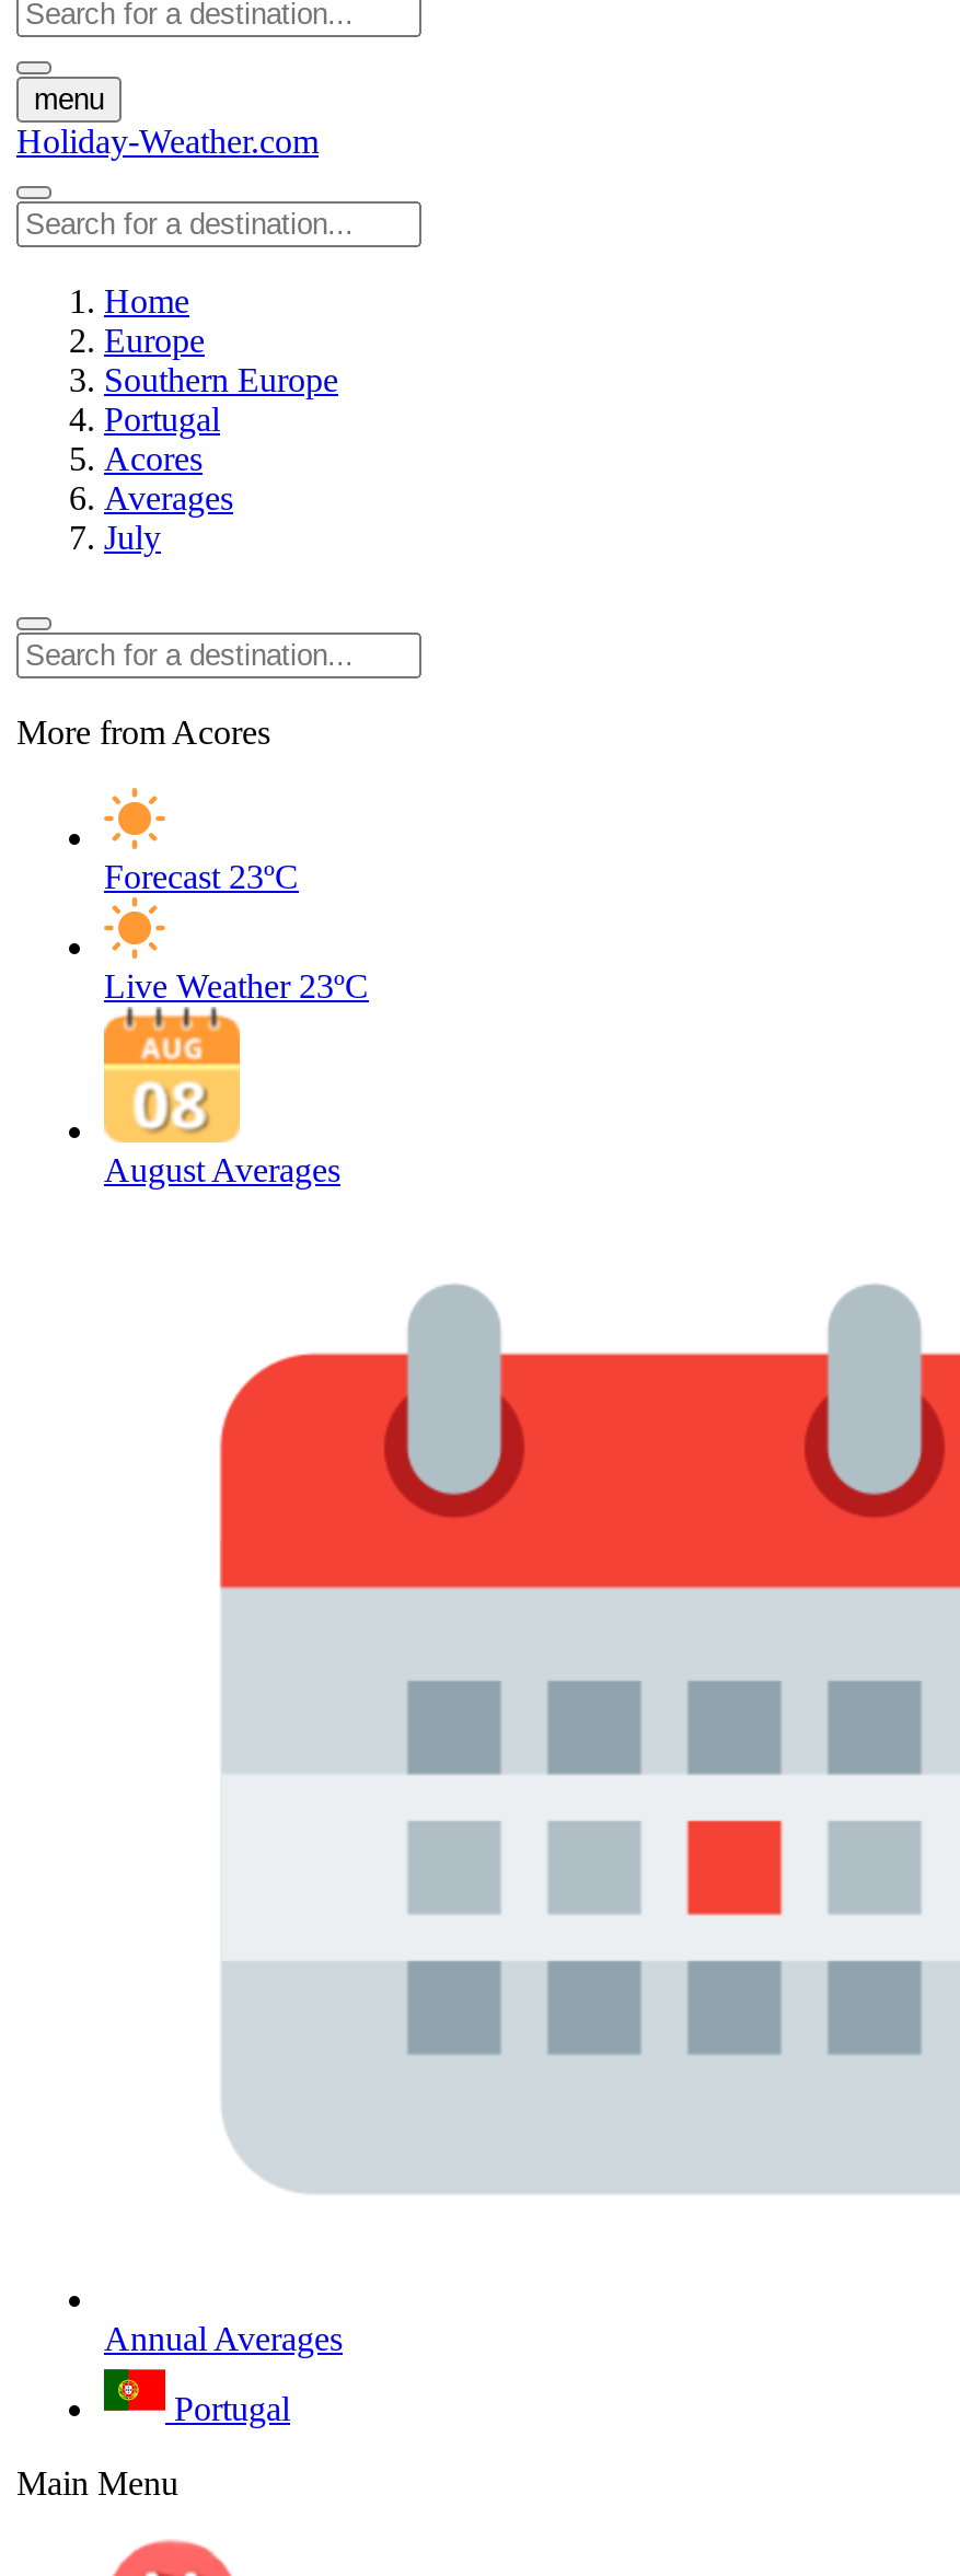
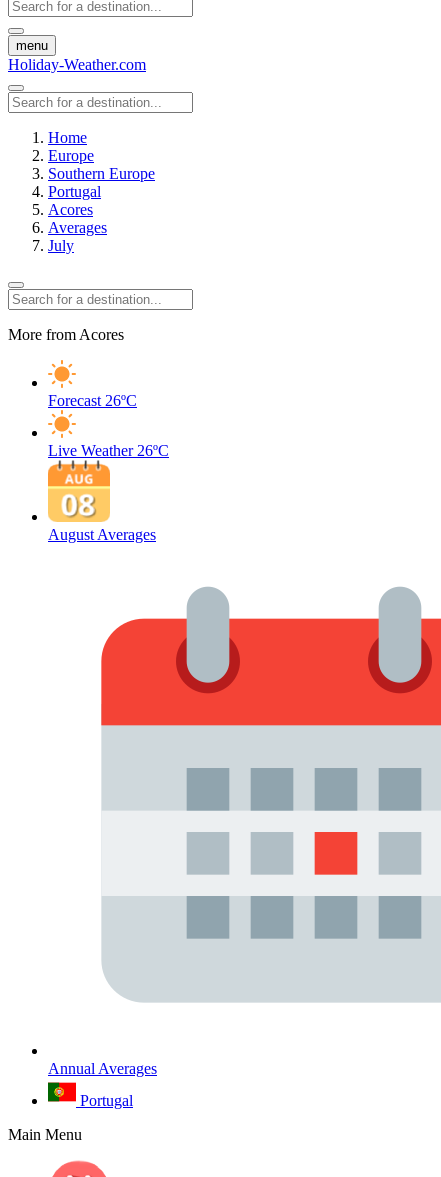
[104,858,299,895] Forecast 23ºC -> [48,392,137,409] Forecast 26ºC
[104,967,369,1005] Live Weather 23ºC -> [48,442,169,459] Live Weather 26ºC

